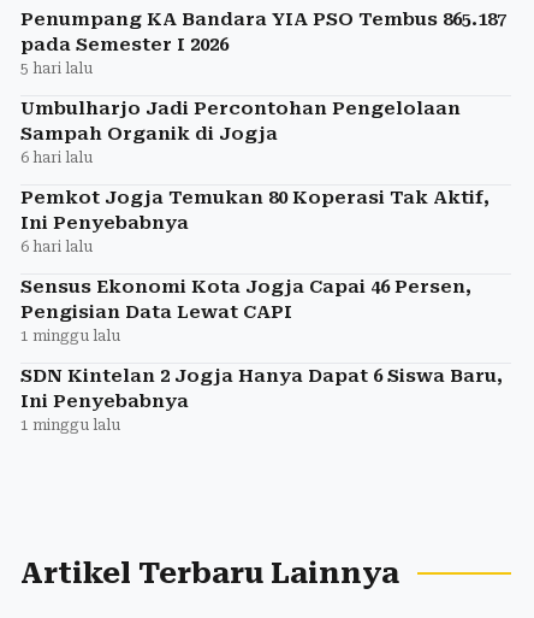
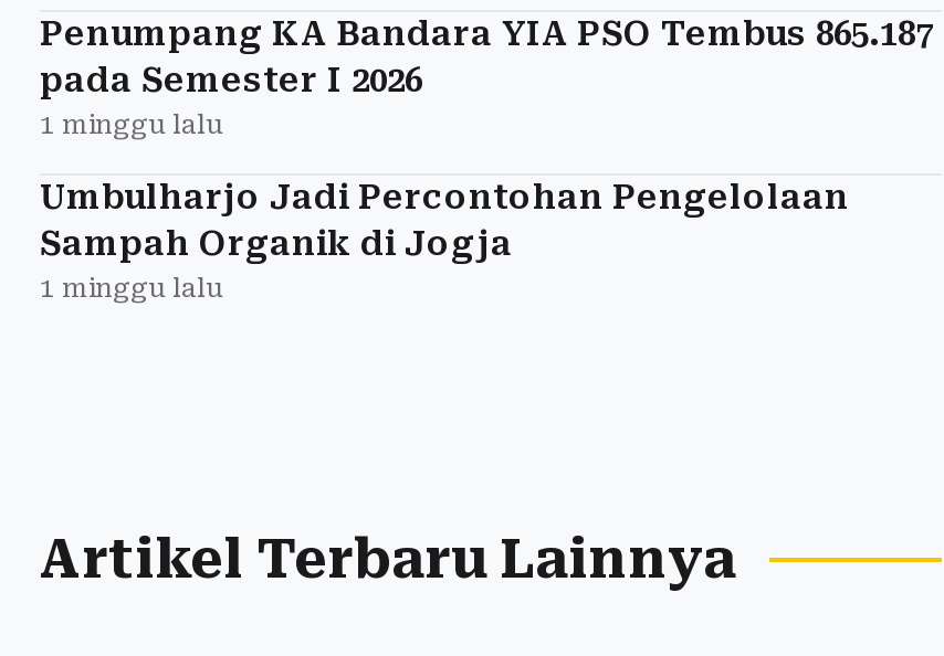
[20,60,93,76] 5 hari lalu -> [40,108,223,139] 1 minggu lalu
[20,149,503,411] 6 hari lalu | Pemkot Jogja Temukan 80 Koperasi Tak Aktif, | Ini Penyebabnya | 6 hari lalu | Sensus Ekonomi Kota Jogja Capai 46 Persen, | Pengisian Data Lewat CAPI | 1 minggu lalu | SDN Kintelan 2 Jogja Hanya Dapat 6 Siswa Baru, | Ini Penyebabnya -> none

